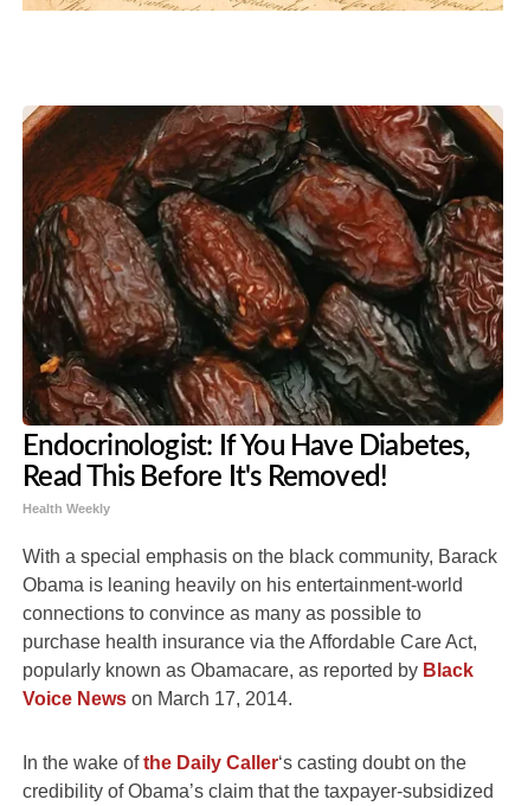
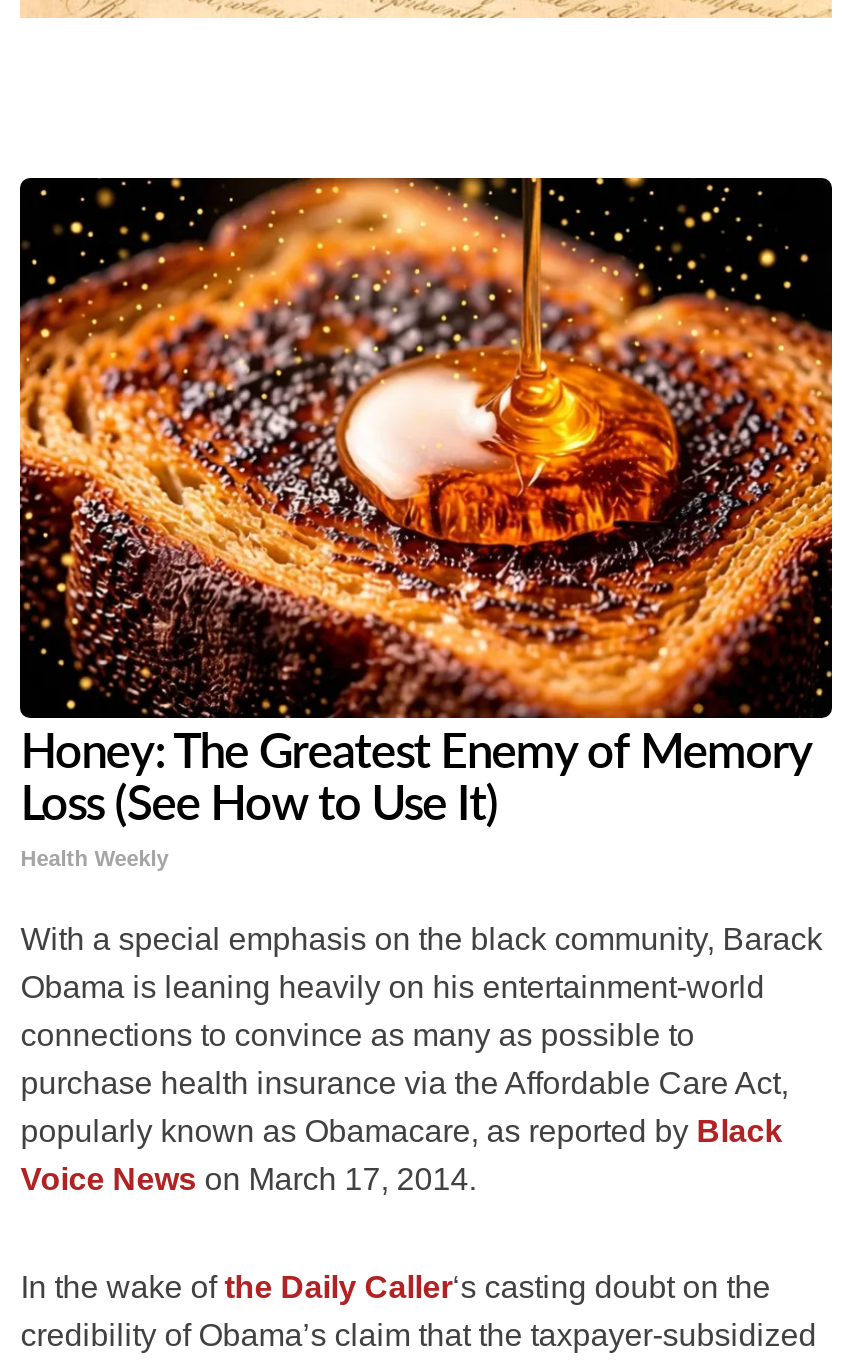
[21,104,504,492] [image] | Endocrinologist: If You Have Diabetes, | Read This Before It's Removed! -> [18,176,834,830] [image] | Honey: The Greatest Enemy of Memory | Loss (See How to Use It)

